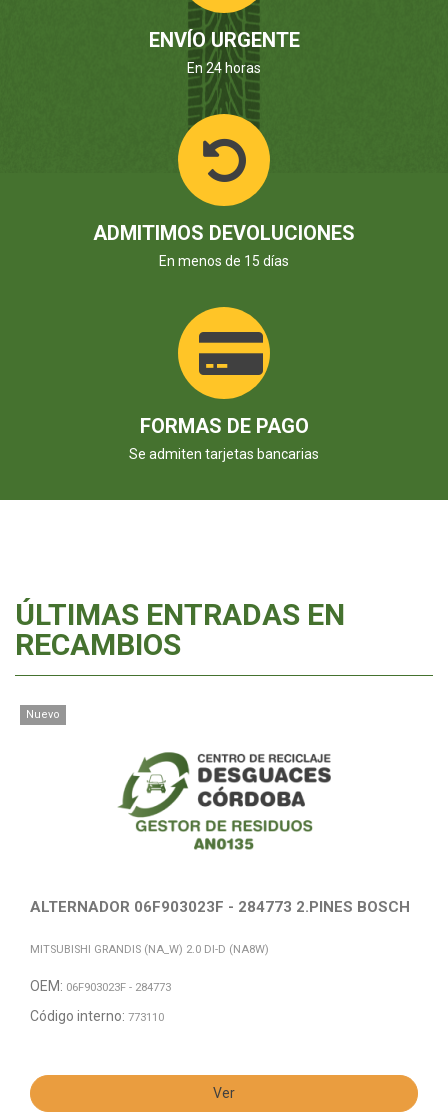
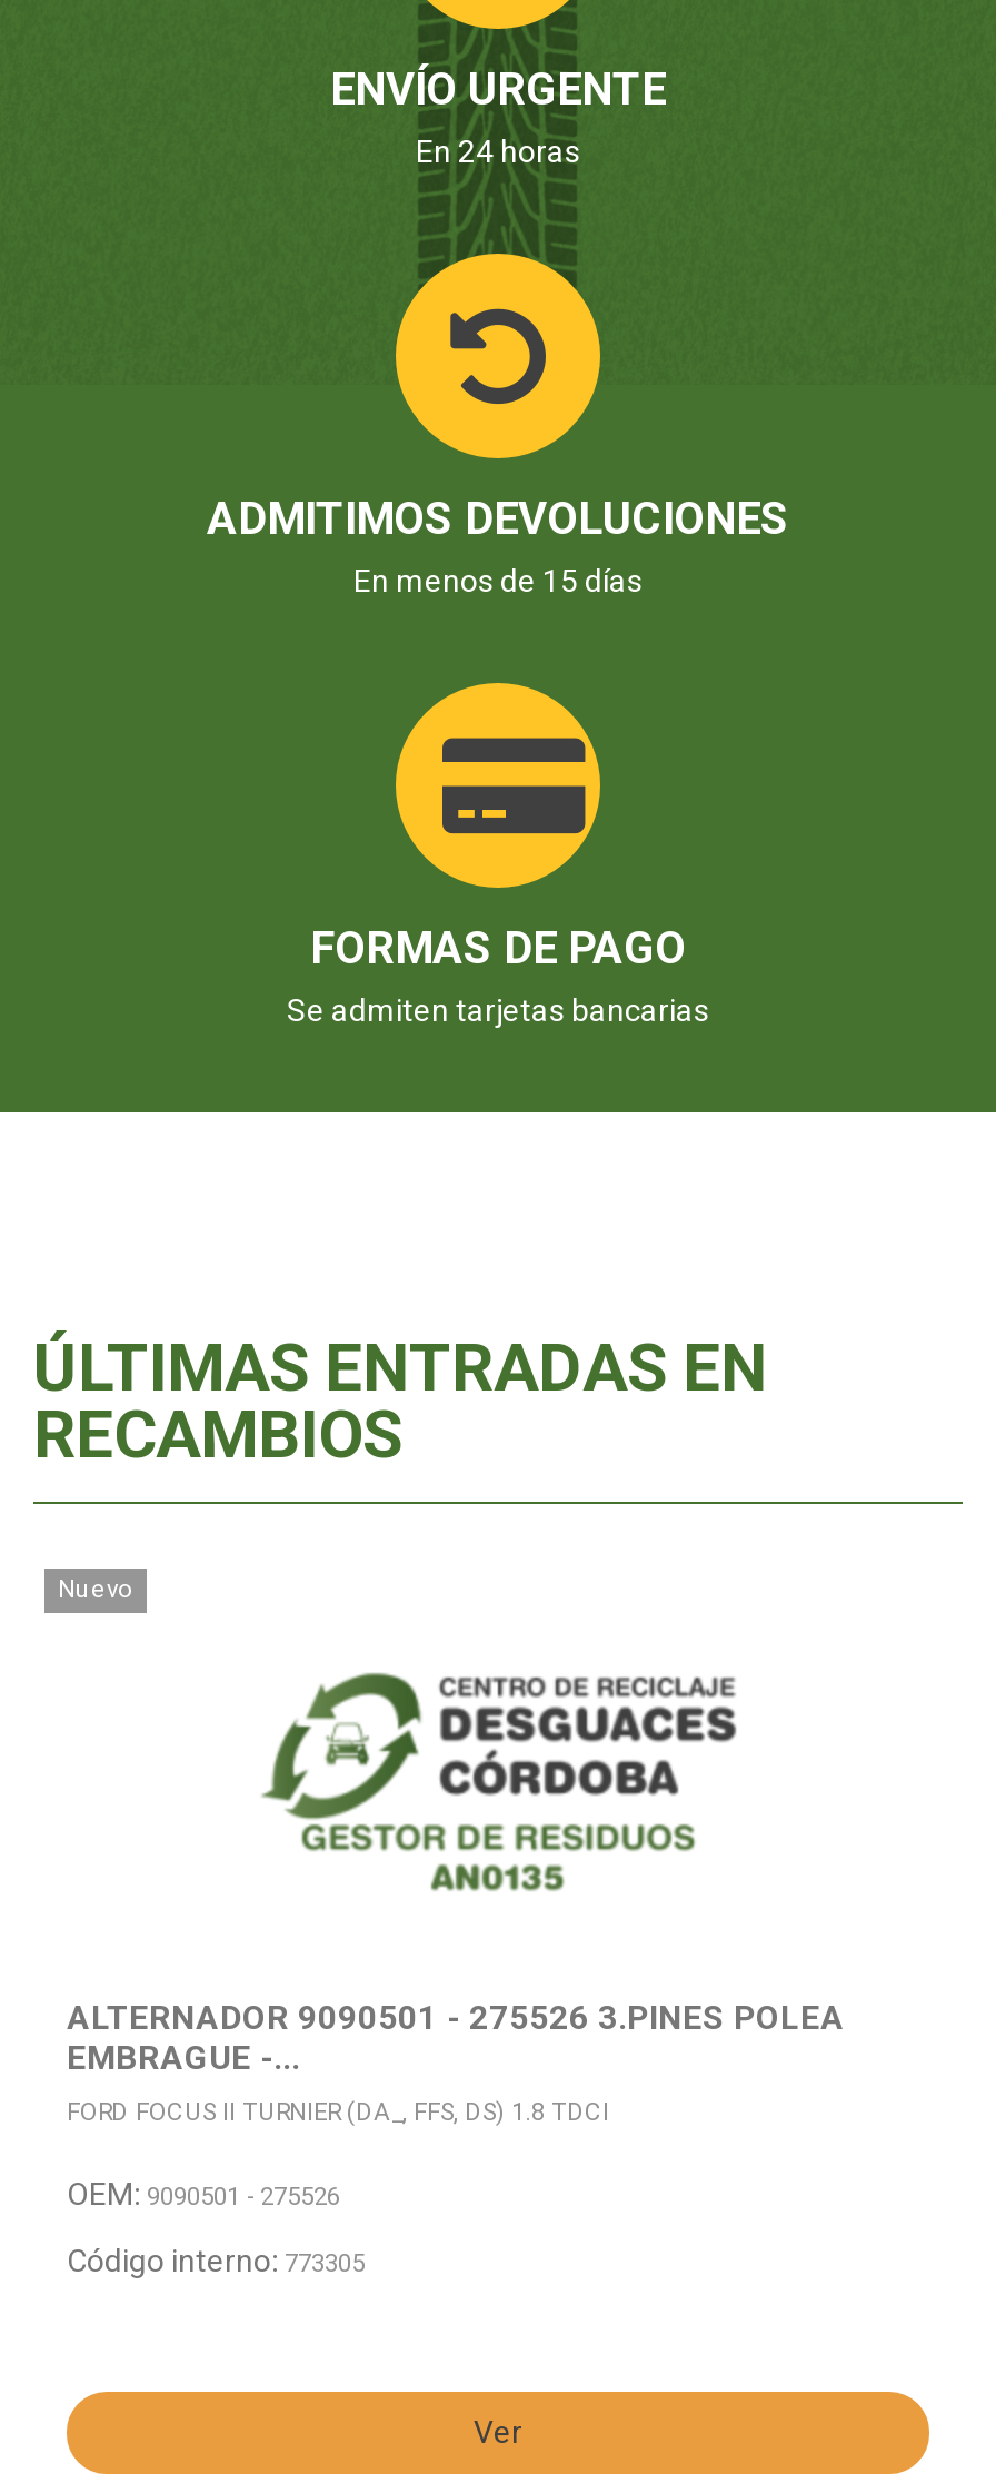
[30,898,410,916] ALTERNADOR 06F903023F - 284773 2.PINES BOSCH -> [67,1999,845,2079] ALTERNADOR 9090501 - 275526 3.PINES POLEA | EMBRAGUE -...
[30,942,269,955] MITSUBISHI GRANDIS (NA_W) 2.0 DI-D (NA8W) -> [67,2097,609,2126] FORD FOCUS II TURNIER (DA_, FFS, DS) 1.8 TDCI
[30,978,171,994] OEM: 06F903023F - 284773 -> [67,2176,340,2211] OEM: 9090501 - 275526
[30,1008,164,1024] Código interno: 773110 -> [67,2243,365,2279] Código interno: 773305

